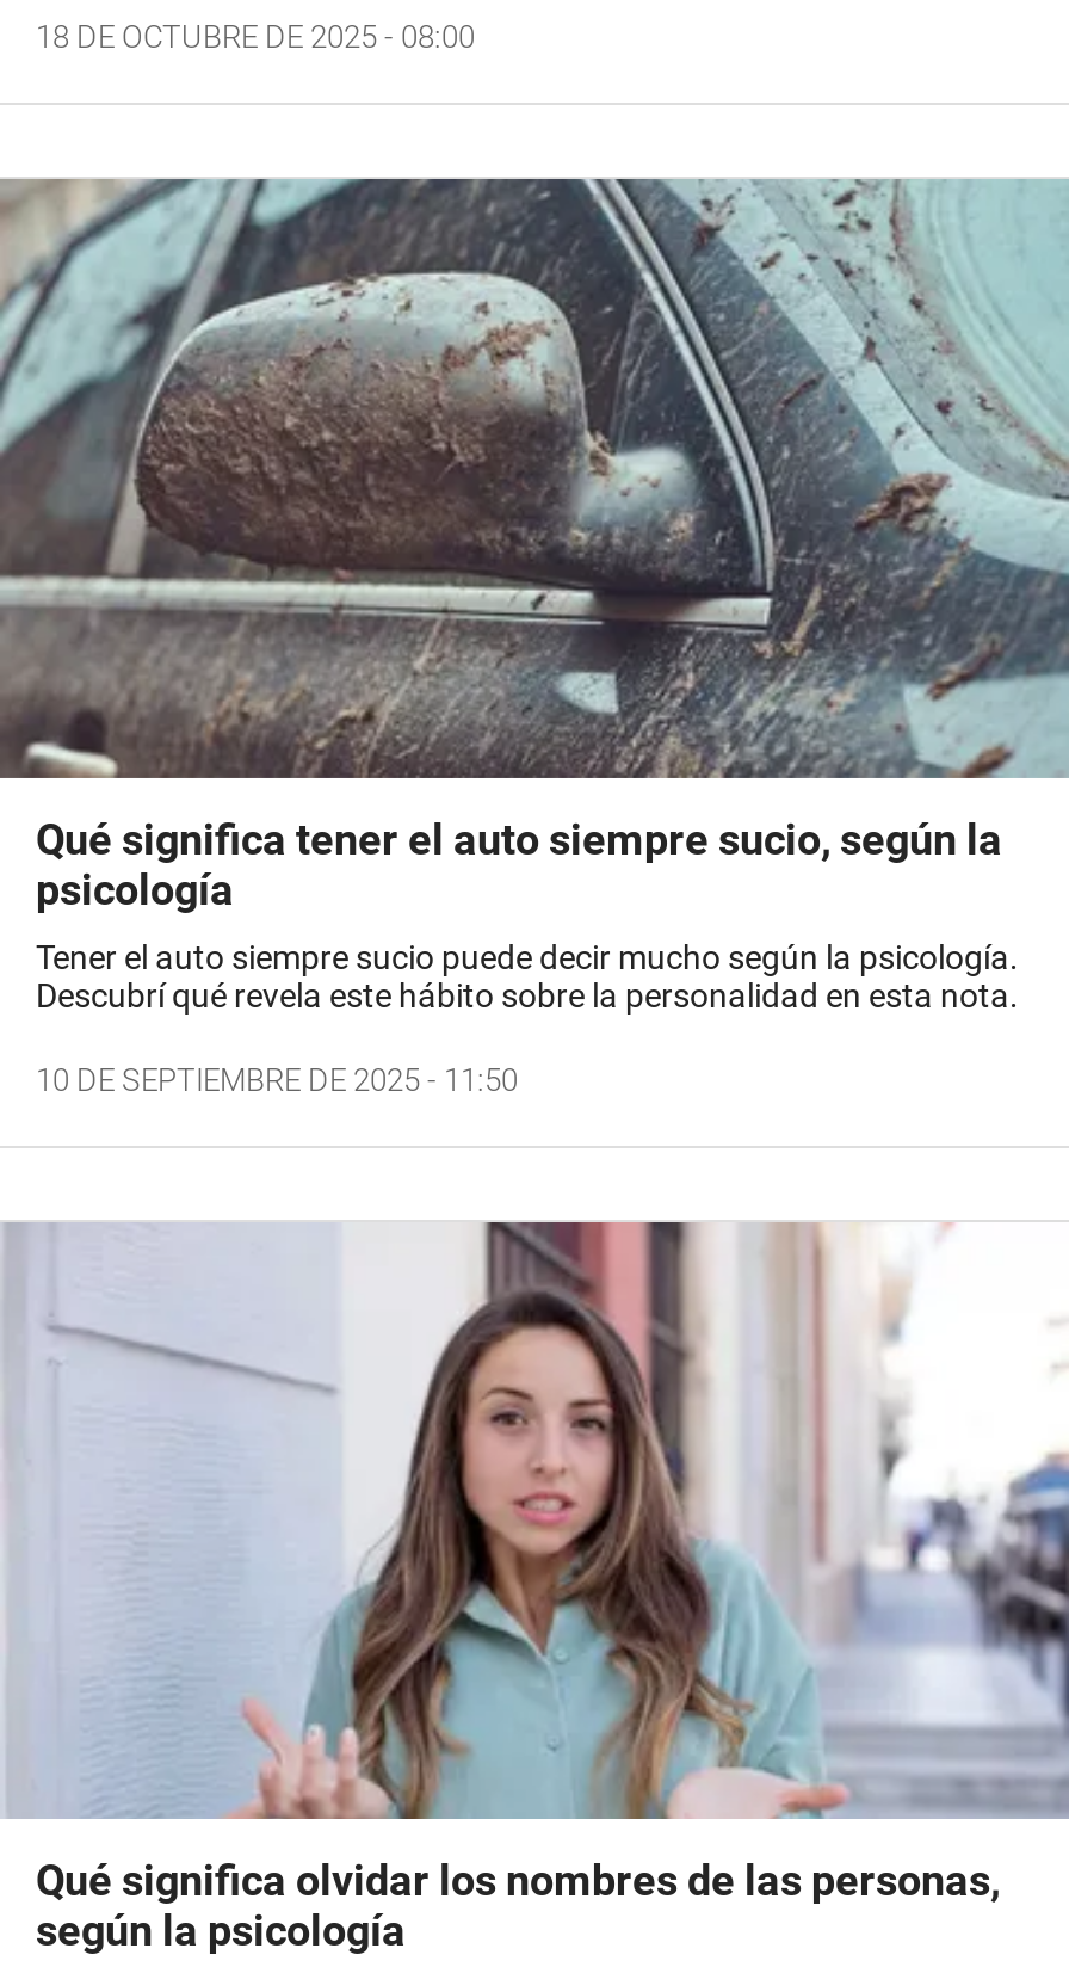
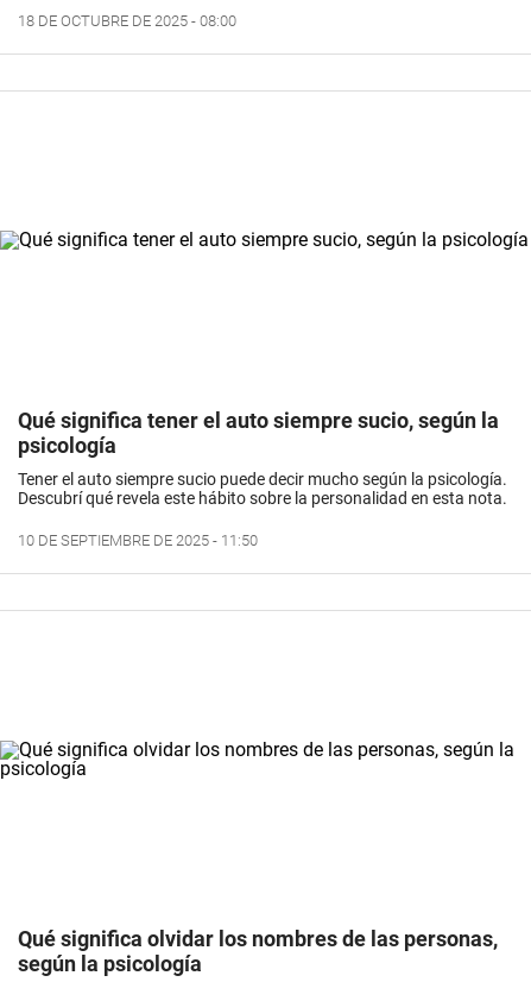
[7,177,1062,781] [image] -> none
[7,1220,1062,1821] [image] -> none

